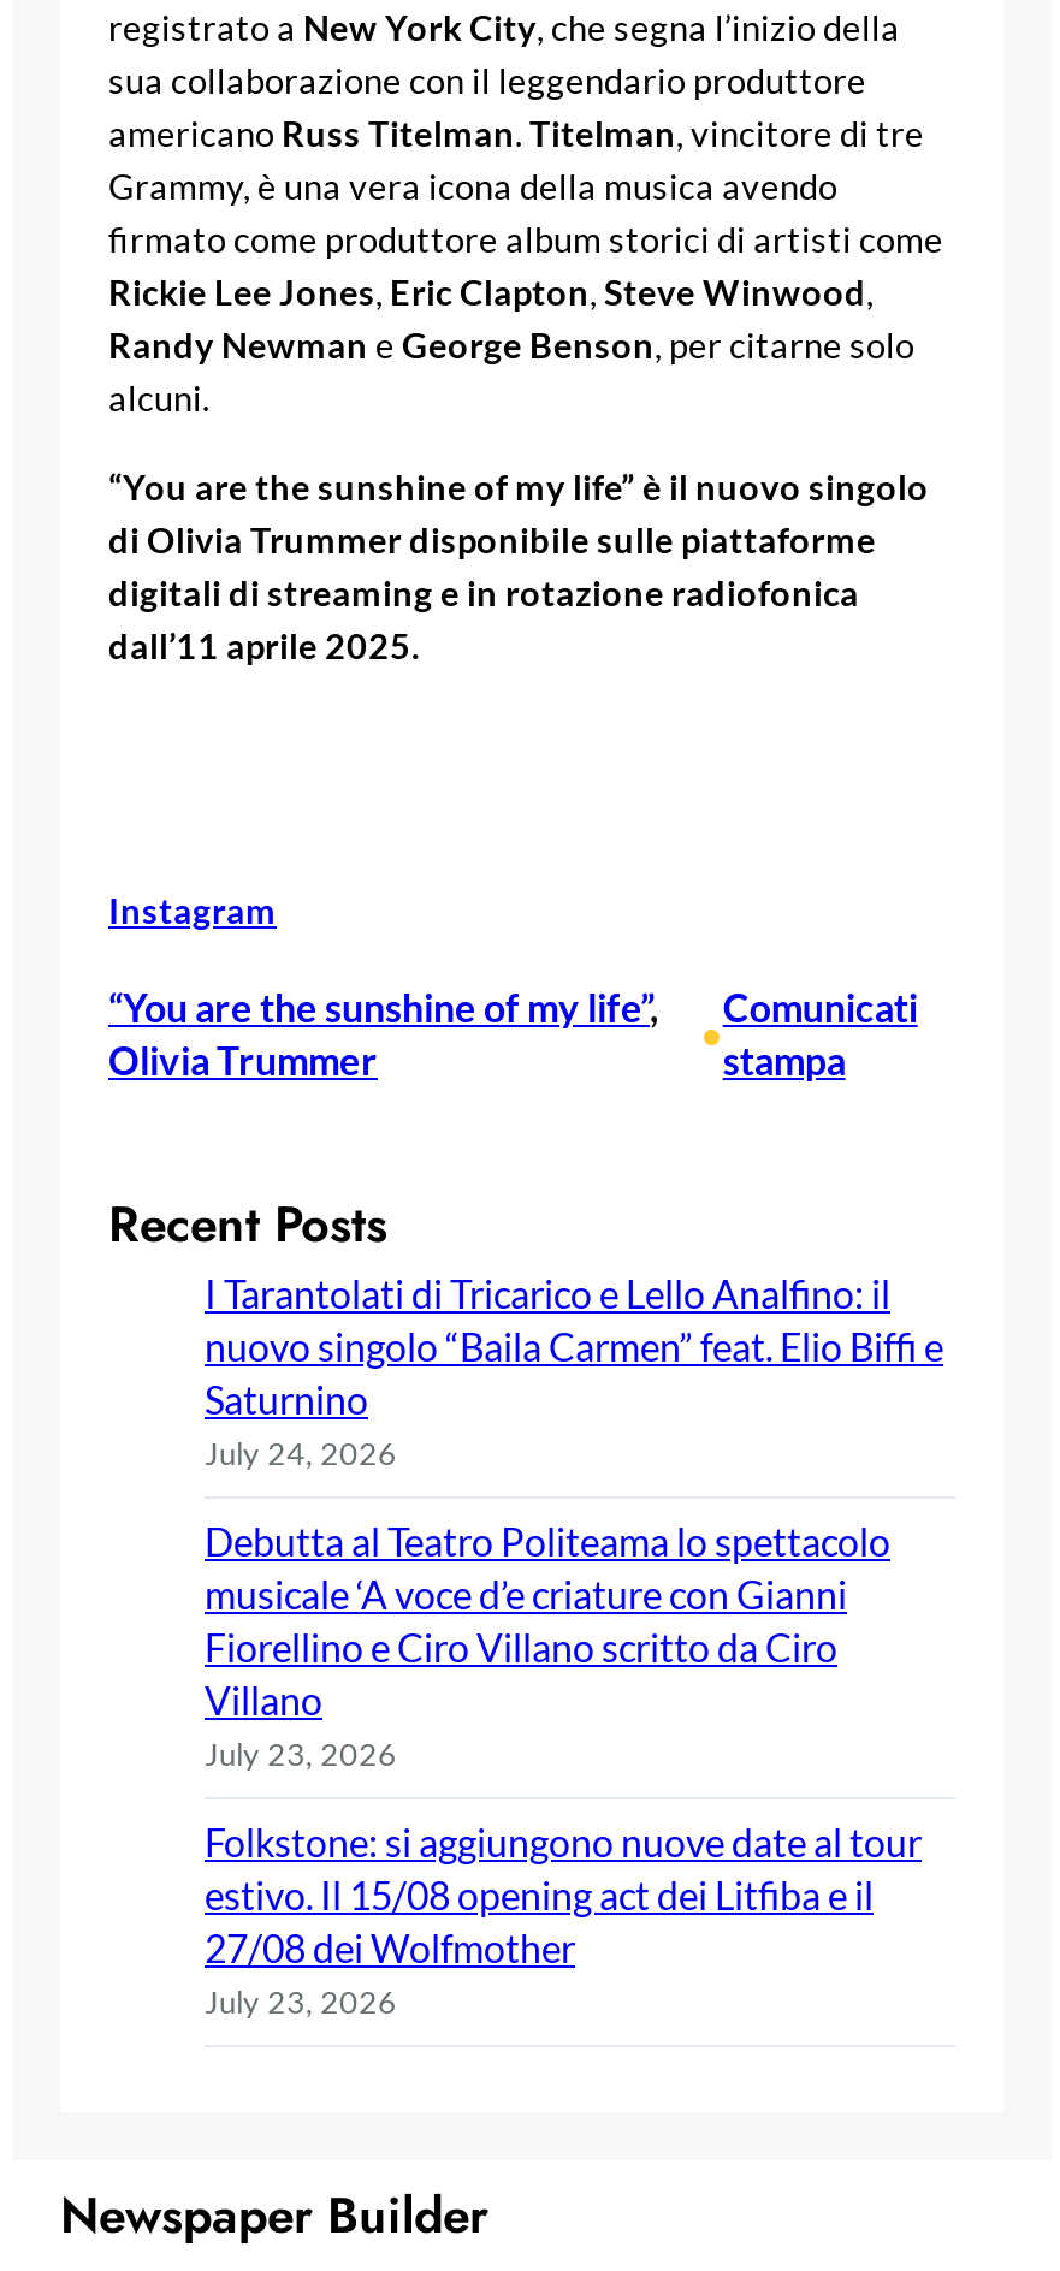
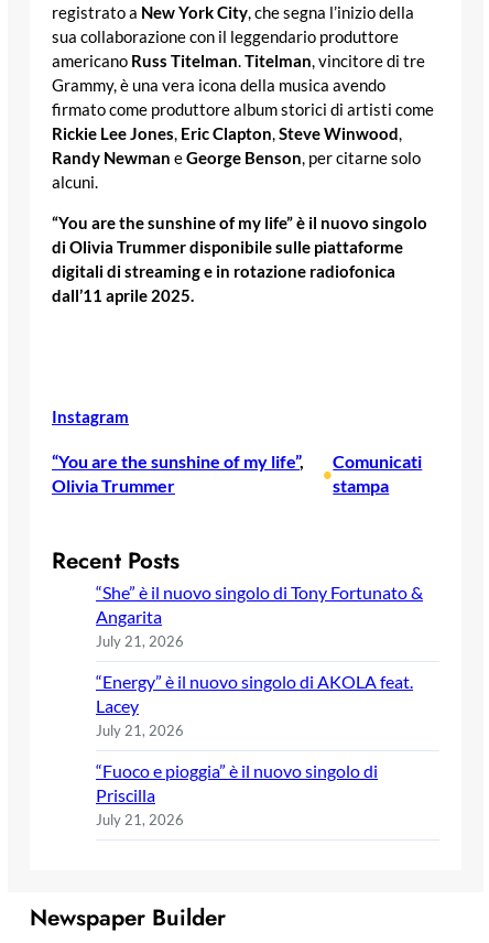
[205,1270,943,1472] I Tarantolati di Tricarico e Lello Analfino: il | nuovo singolo “Baila Carmen” feat. Elio Biffi e | Saturnino | July 24, 2026 -> [96,582,423,650] “She” è il nuovo singolo di Tony Fortunato & | Angarita | July 21, 2026
[205,1518,890,1773] Debutta al Teatro Politeama lo spettacolo | musicale ‘A voce d’e criature con Gianni | Fiorellino e Ciro Villano scritto da Ciro | Villano | July 23, 2026 -> [96,671,413,739] “Energy” è il nuovo singolo di AKOLA feat. | Lacey | July 21, 2026
[205,1818,922,2021] Folkstone: si aggiungono nuove date al tour | estivo. Il 15/08 opening act dei Litfiba e il | 27/08 dei Wolfmother | July 23, 2026 -> [96,760,378,828] “Fuoco e pioggia” è il nuovo singolo di | Priscilla | July 21, 2026

